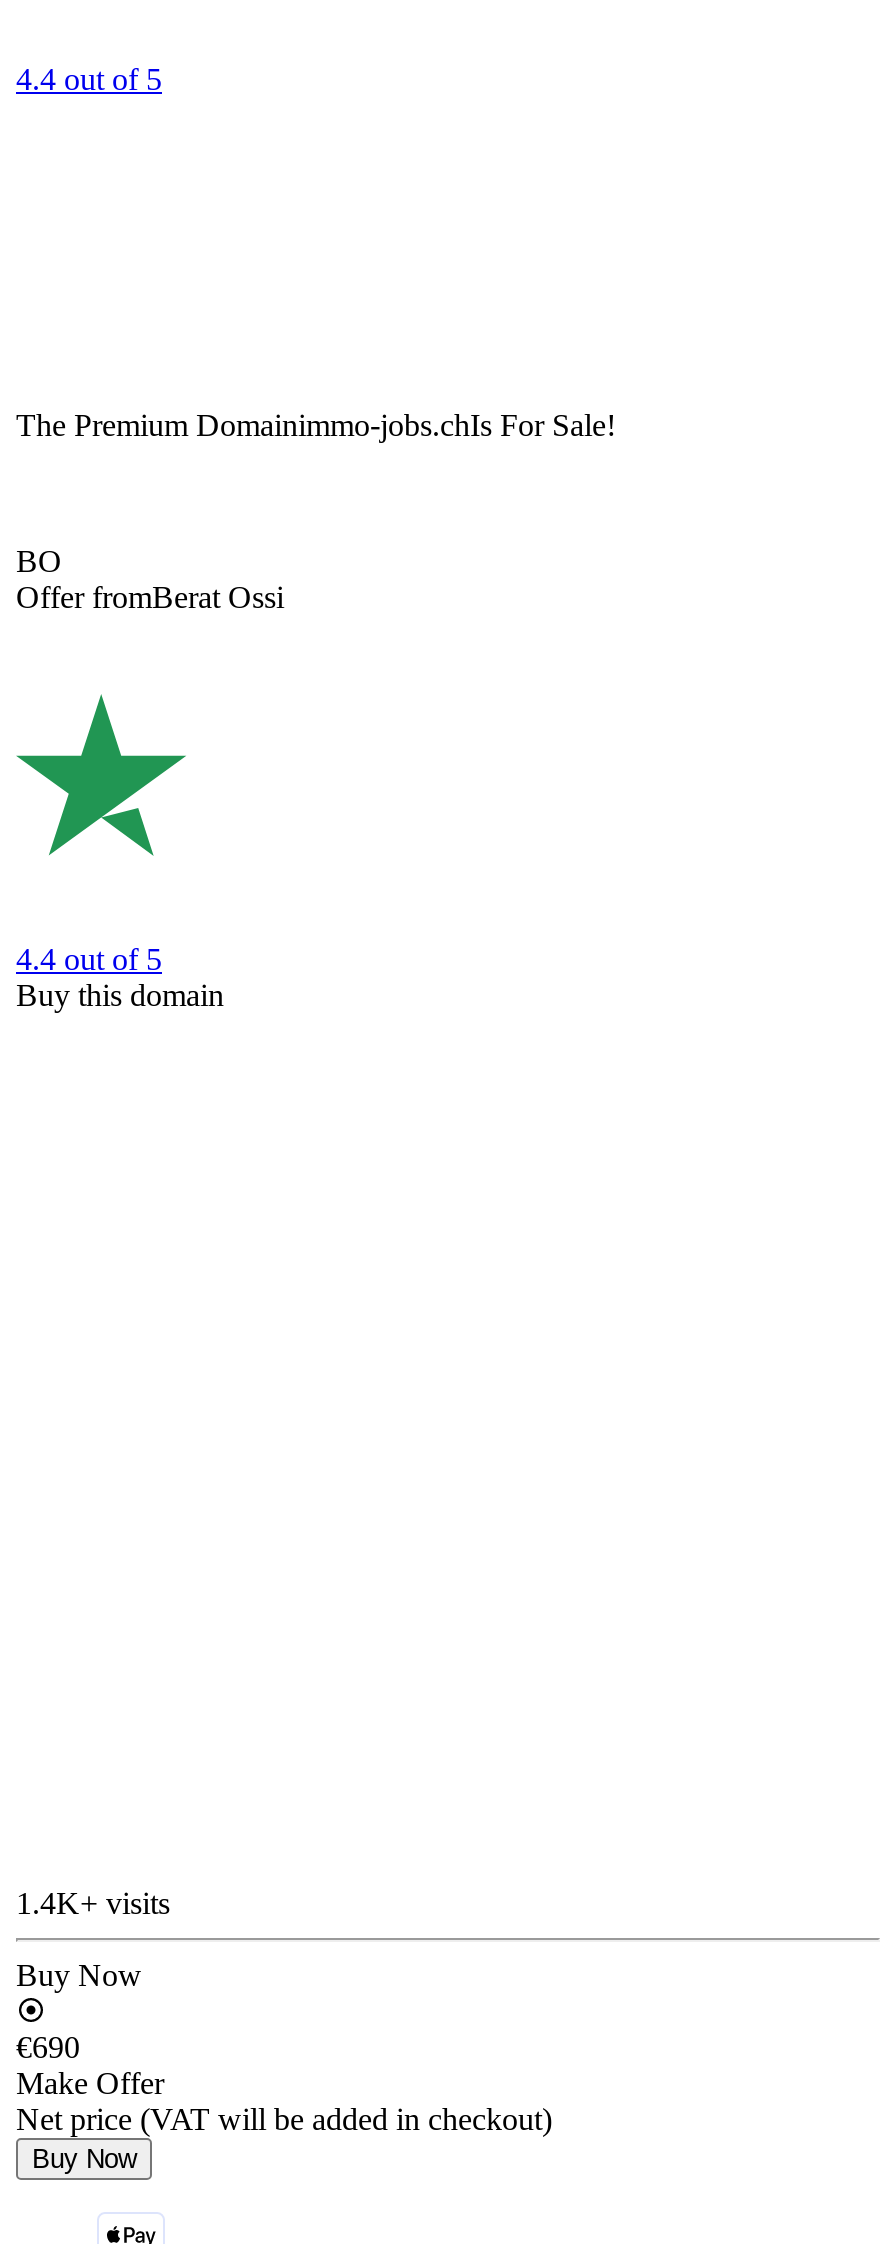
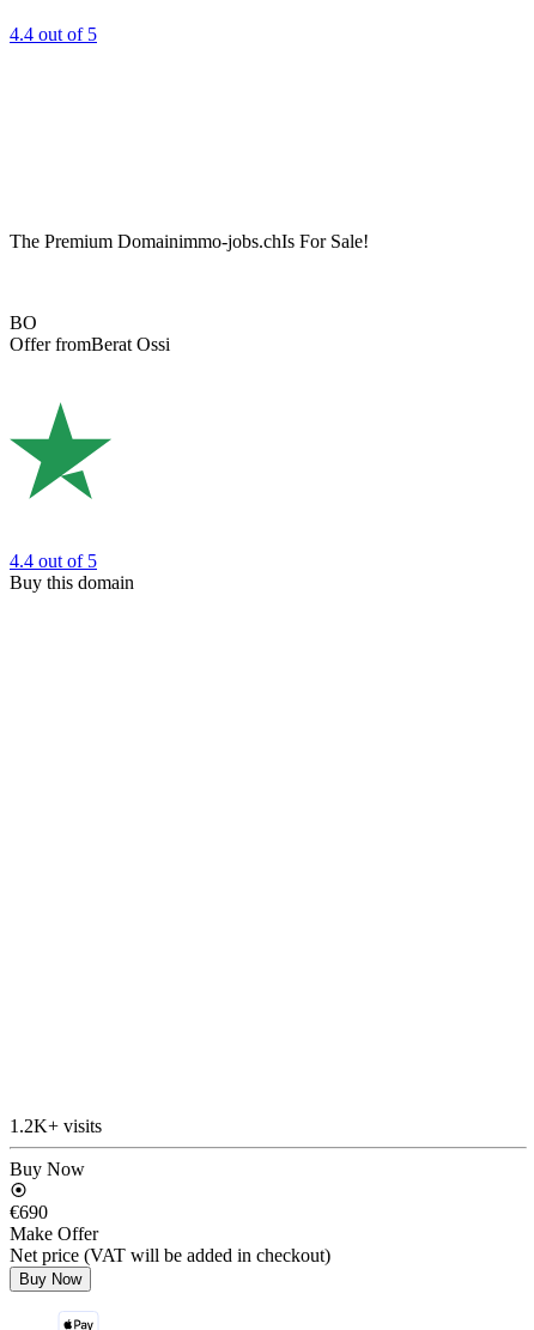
[16,1885,170,1919] 1.4K+ visits -> [10,1115,102,1136] 1.2K+ visits

